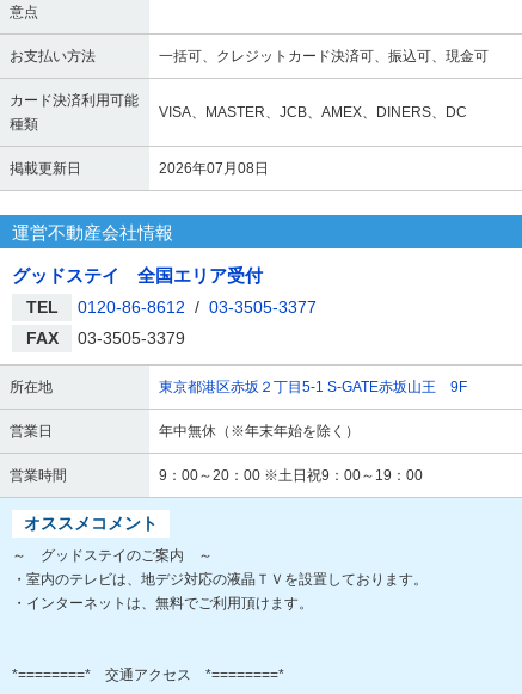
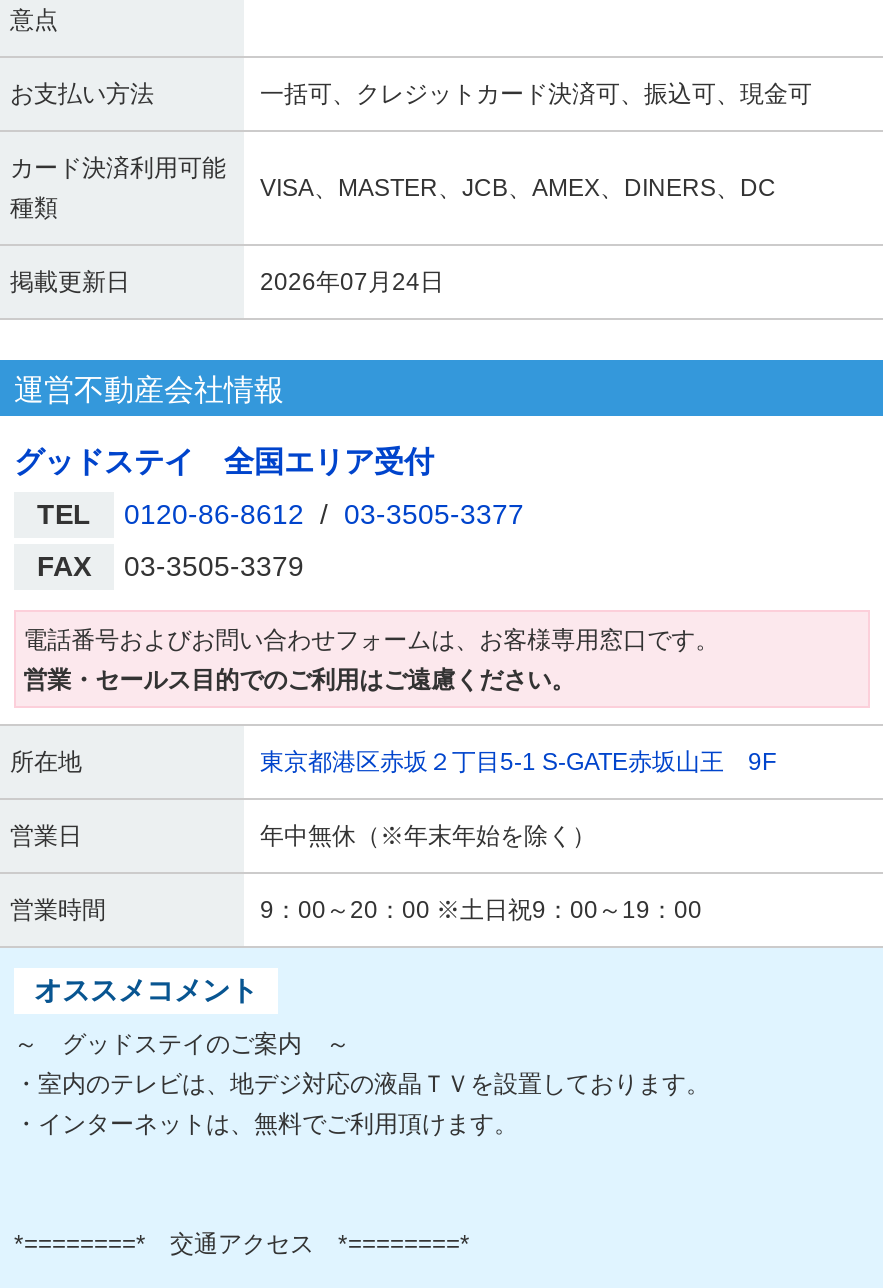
[159,160,269,177] 2026年07月08日 -> [260,268,444,296] 2026年07月24日
none -> [23,625,719,693] 電話番号およびお問い合わせフォームは、お客様専用窓口です。 | 営業・セールス目的でのご利用はご遠慮ください。

